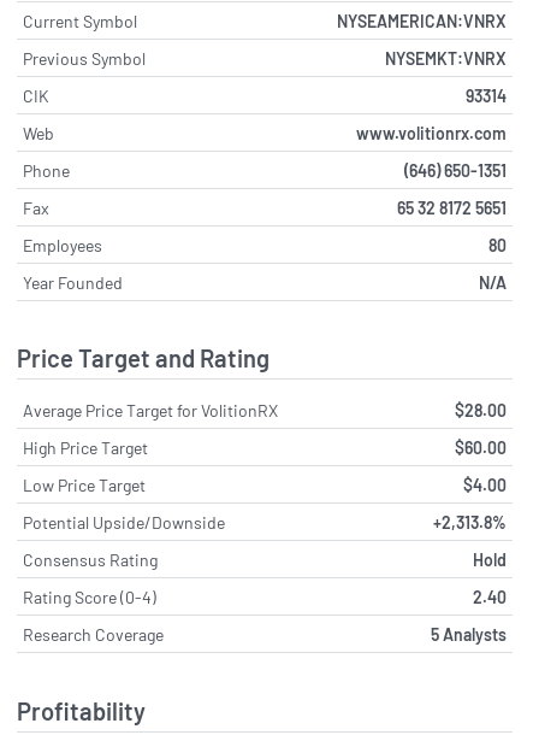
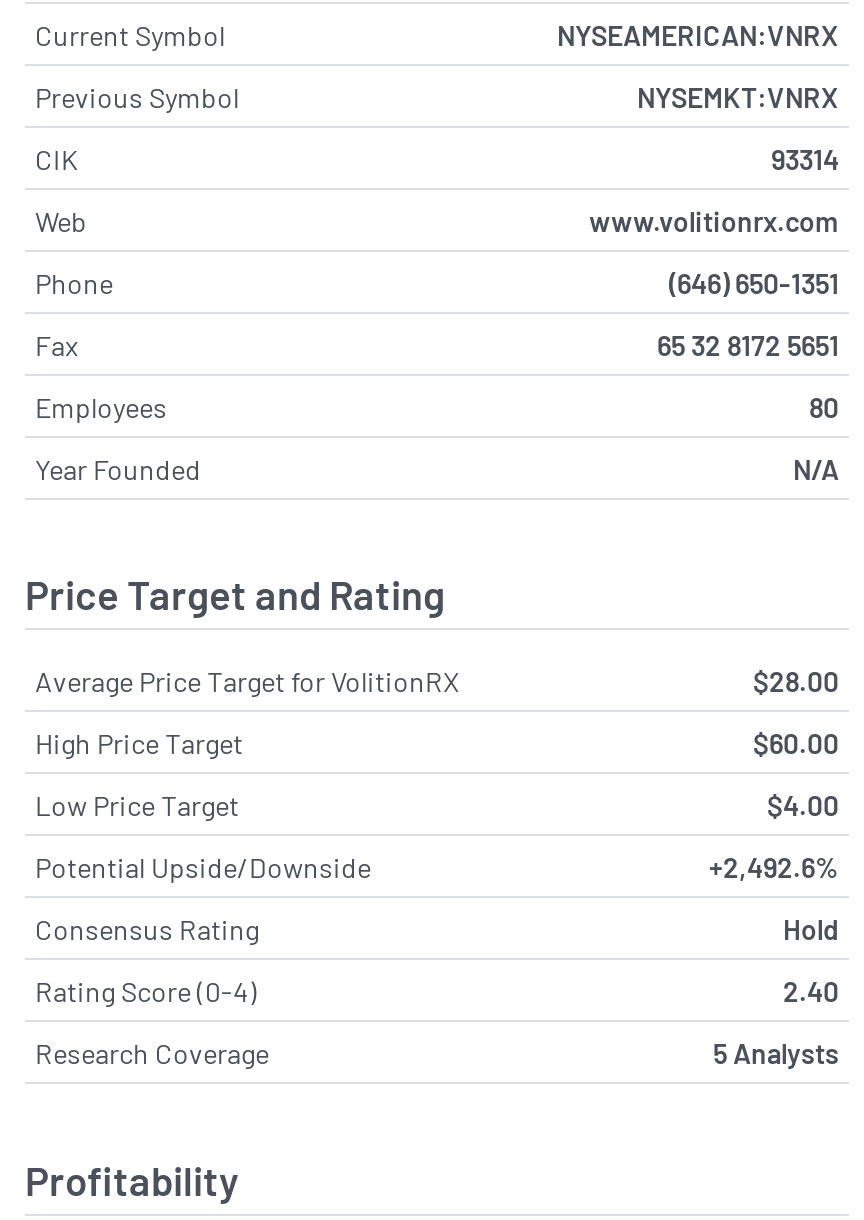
[433,512,507,533] +2,313.8% -> [709,851,839,885] +2,492.6%

